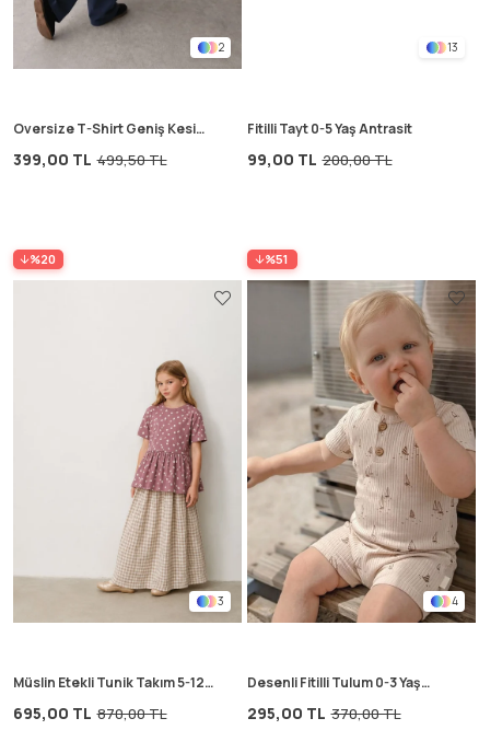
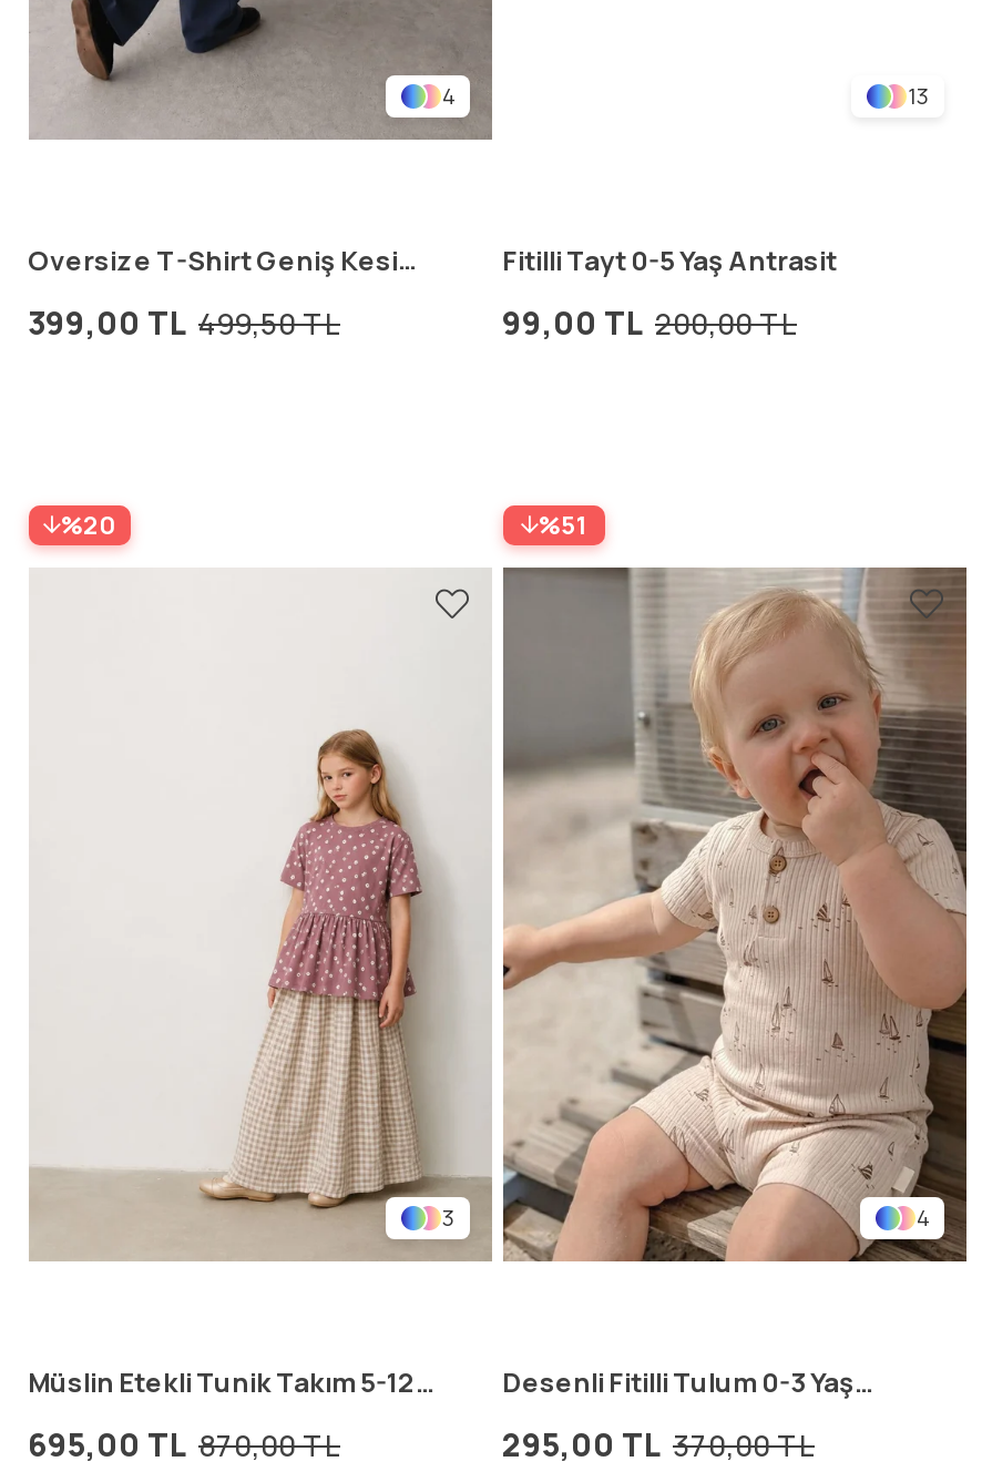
[218,39,224,54] 2 -> [442,79,456,110] 4

